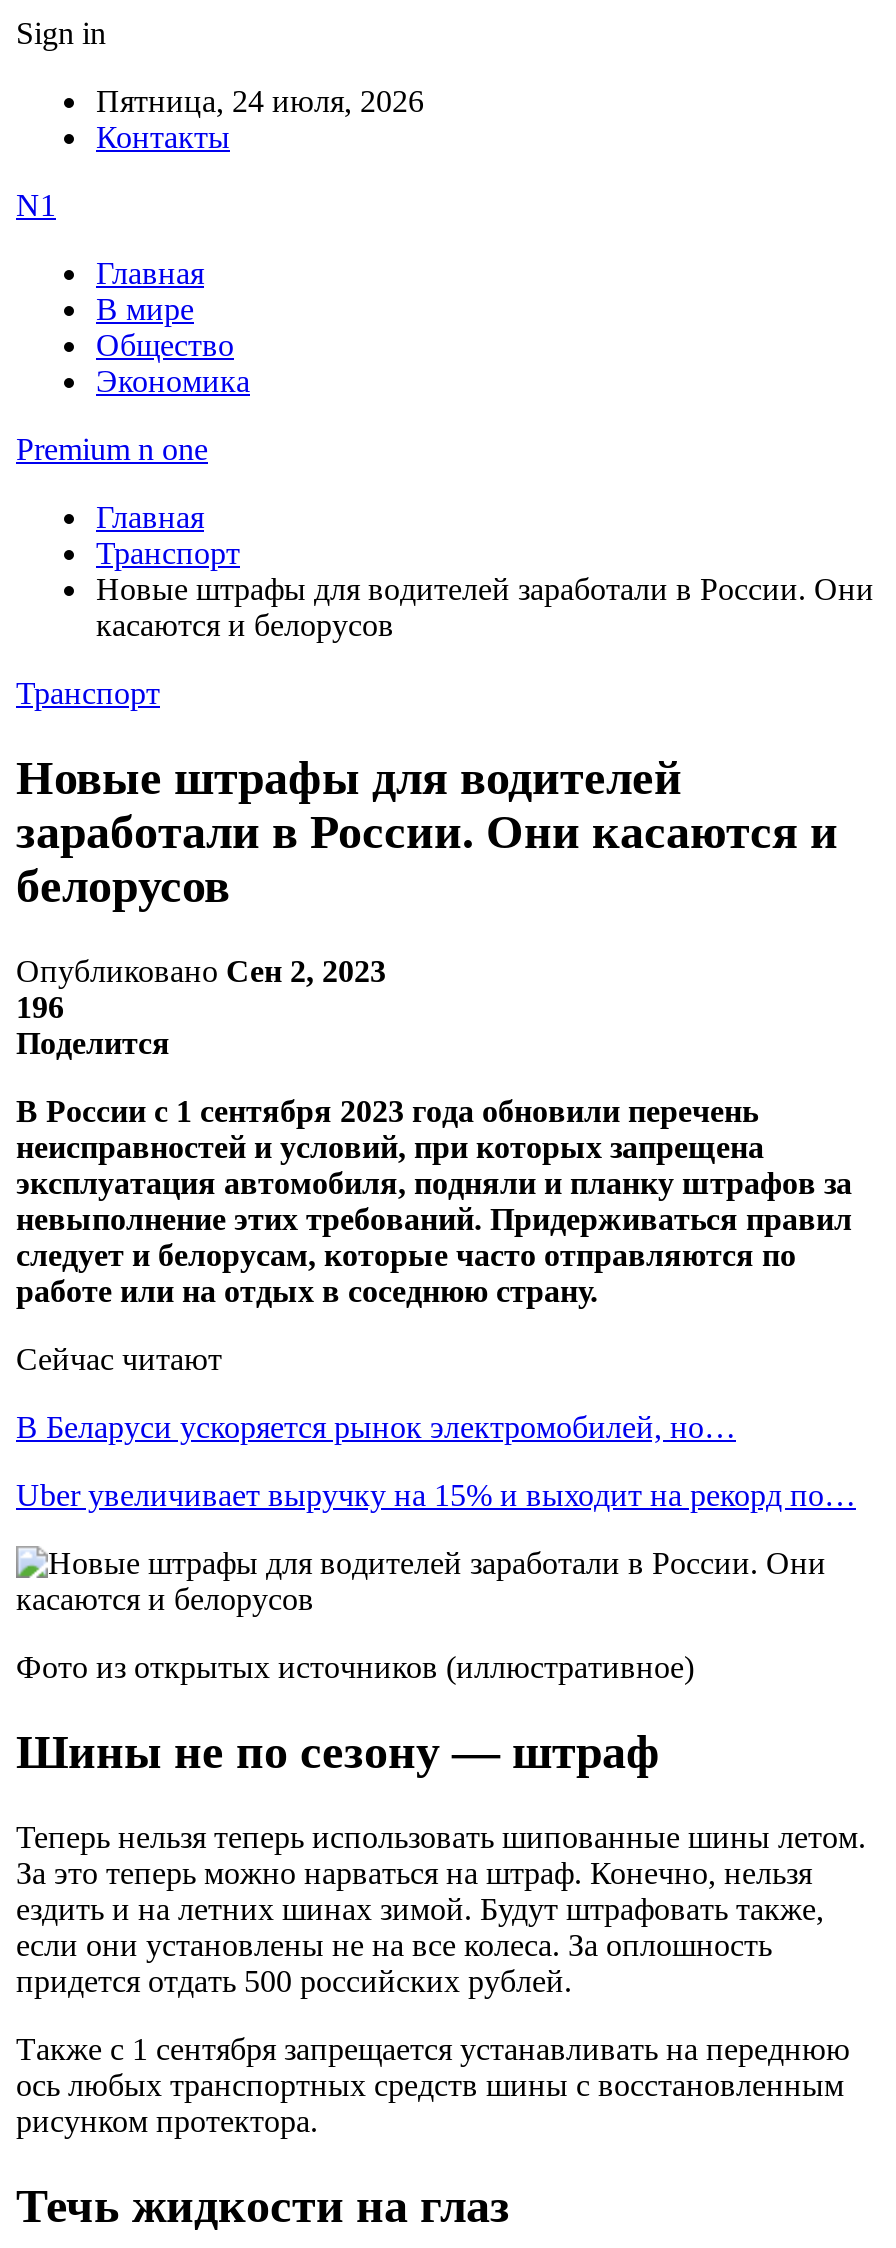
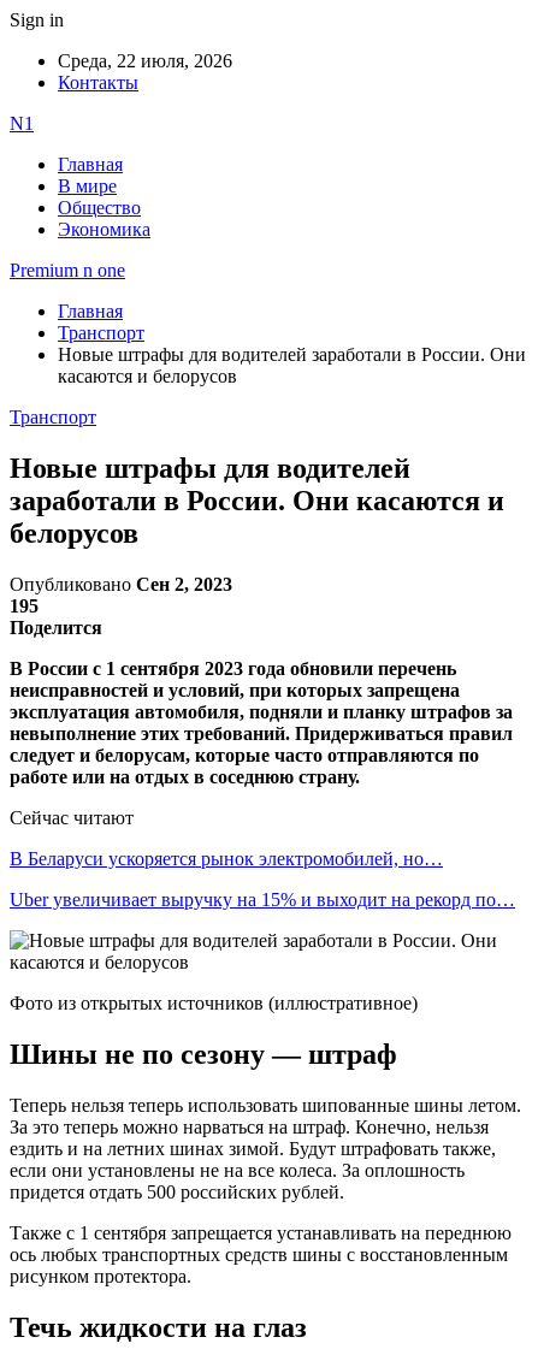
[96,84,424,118] Пятница, 24 июля, 2026 -> [58,51,232,71] Среда, 22 июля, 2026
[16,990,64,1024] 196 -> [10,595,39,616] 195

